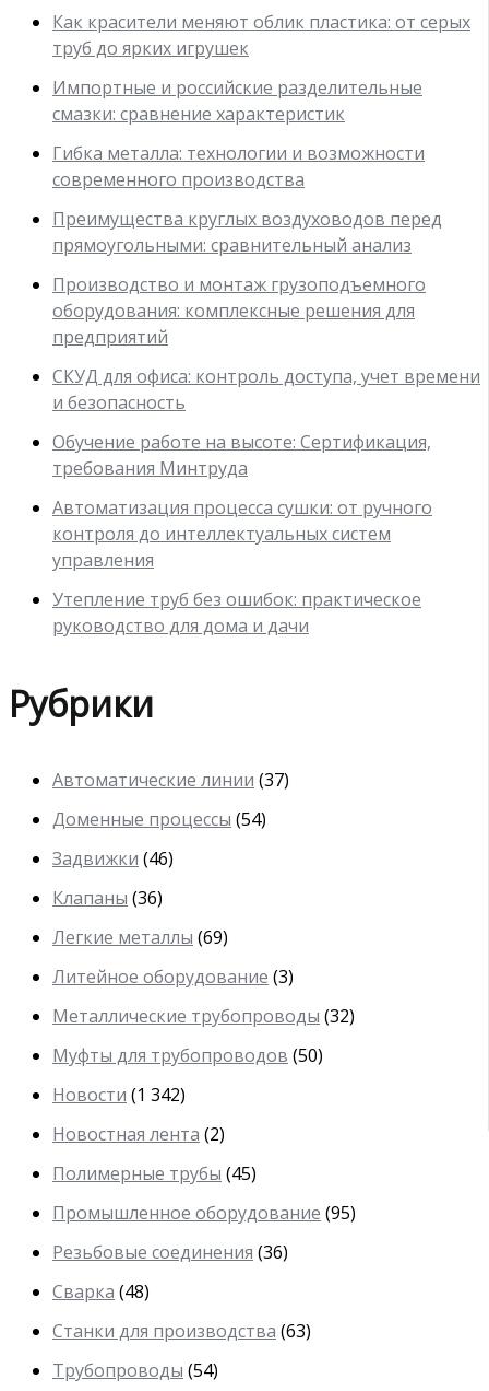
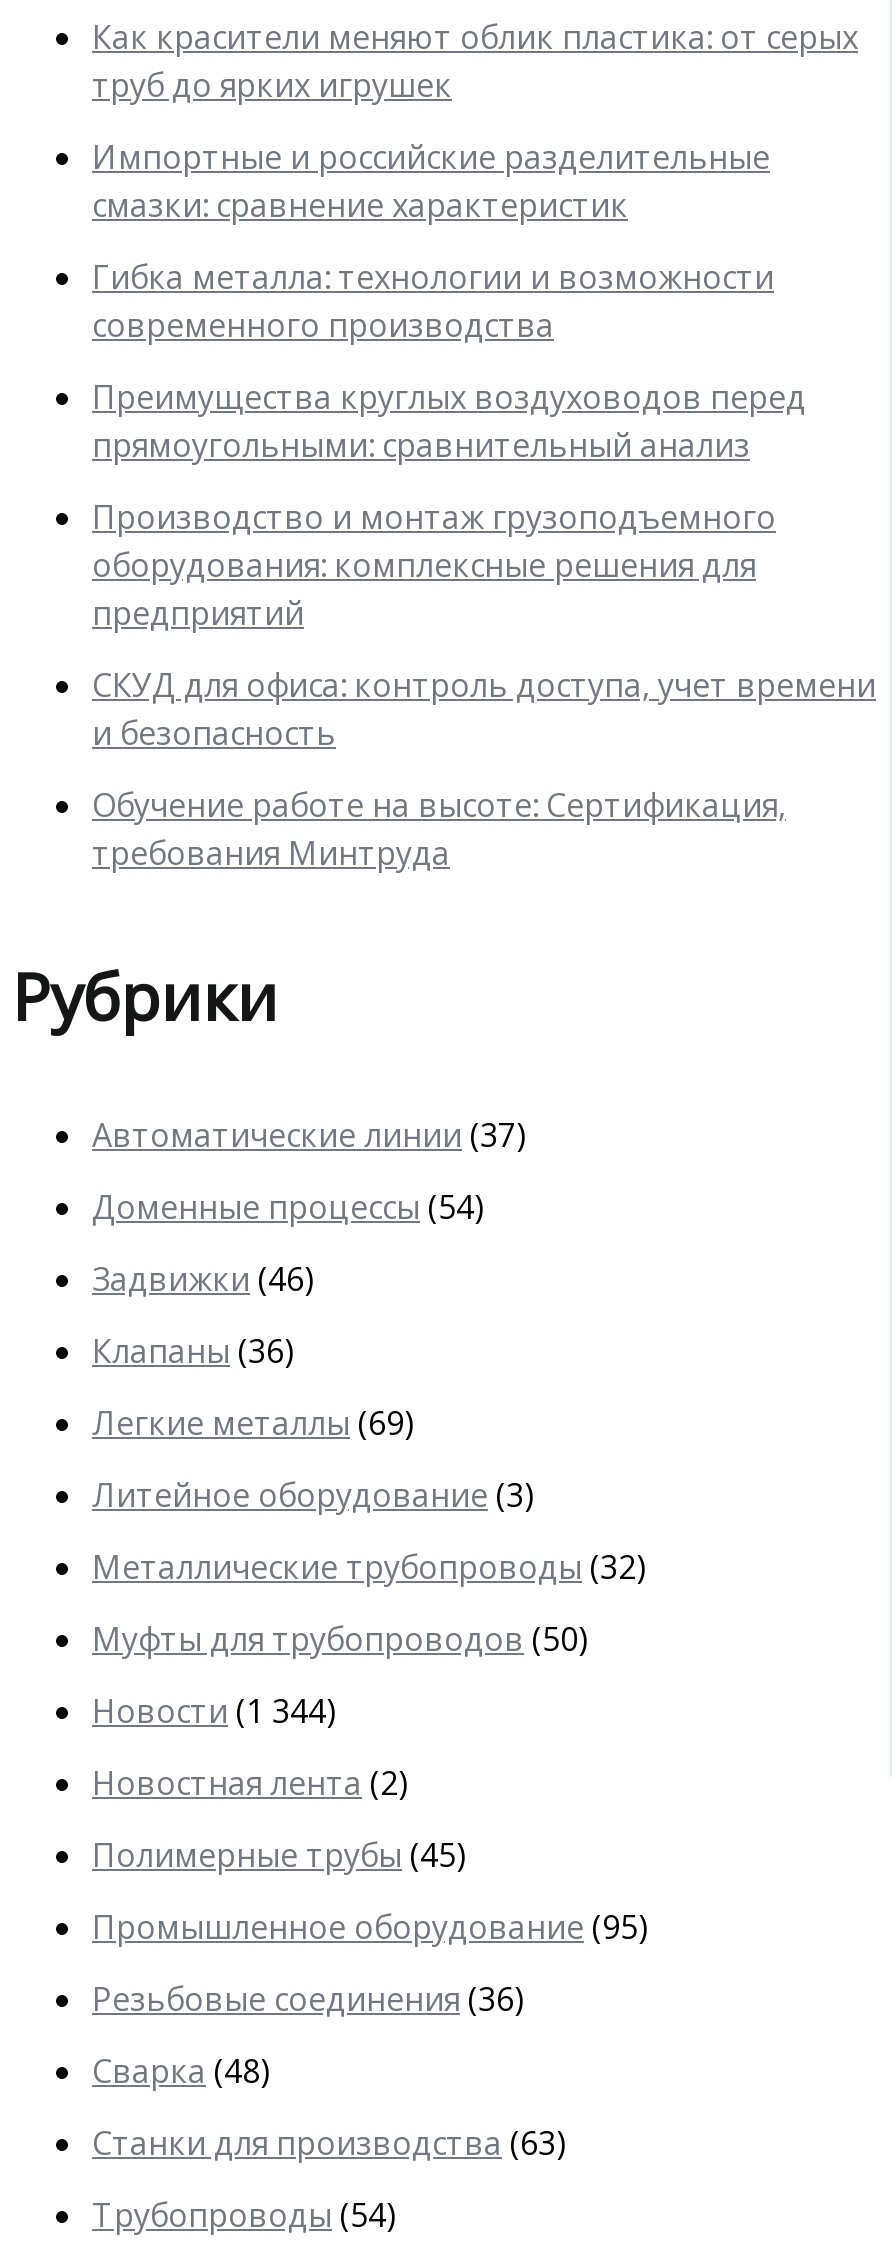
[52,495,432,637] Автоматизация процесса сушки: от ручного | контроля до интеллектуальных систем | управления | Утепление труб без ошибок: практическое | руководство для дома и дачи -> none
[52,1083,186,1107] Новости (1 342) -> [92,1690,336,1734] Новости (1 344)

